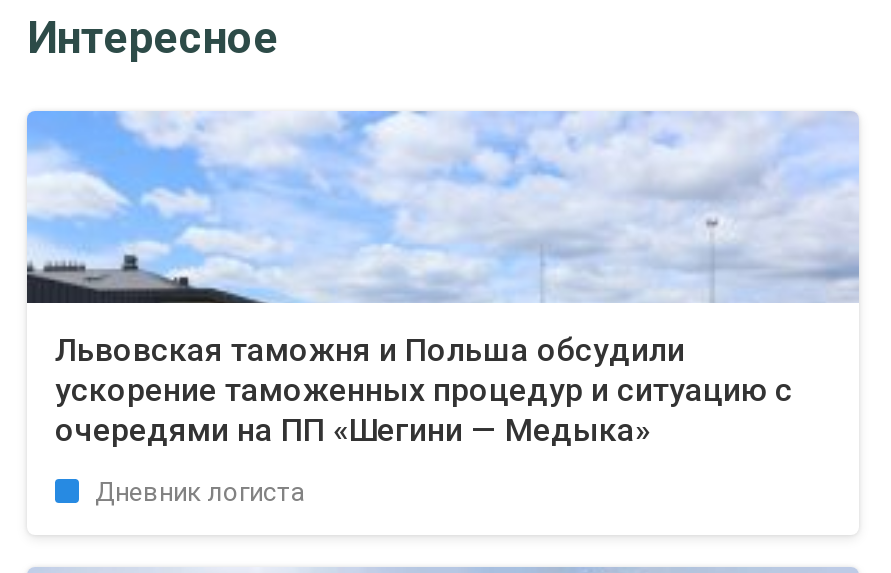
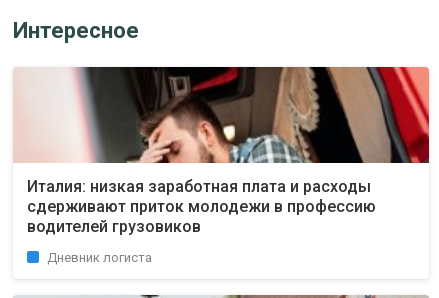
[25,109,861,449] [image] | Львовская таможня и Польша обсудили | ускорение таможенных процедур и ситуацию с | очередями на ПП «Шегини — Медыка» -> [13,66,430,236] [image] | Италия: низкая заработная плата и расходы | сдерживают приток молодежи в профессию | водителей грузовиков

